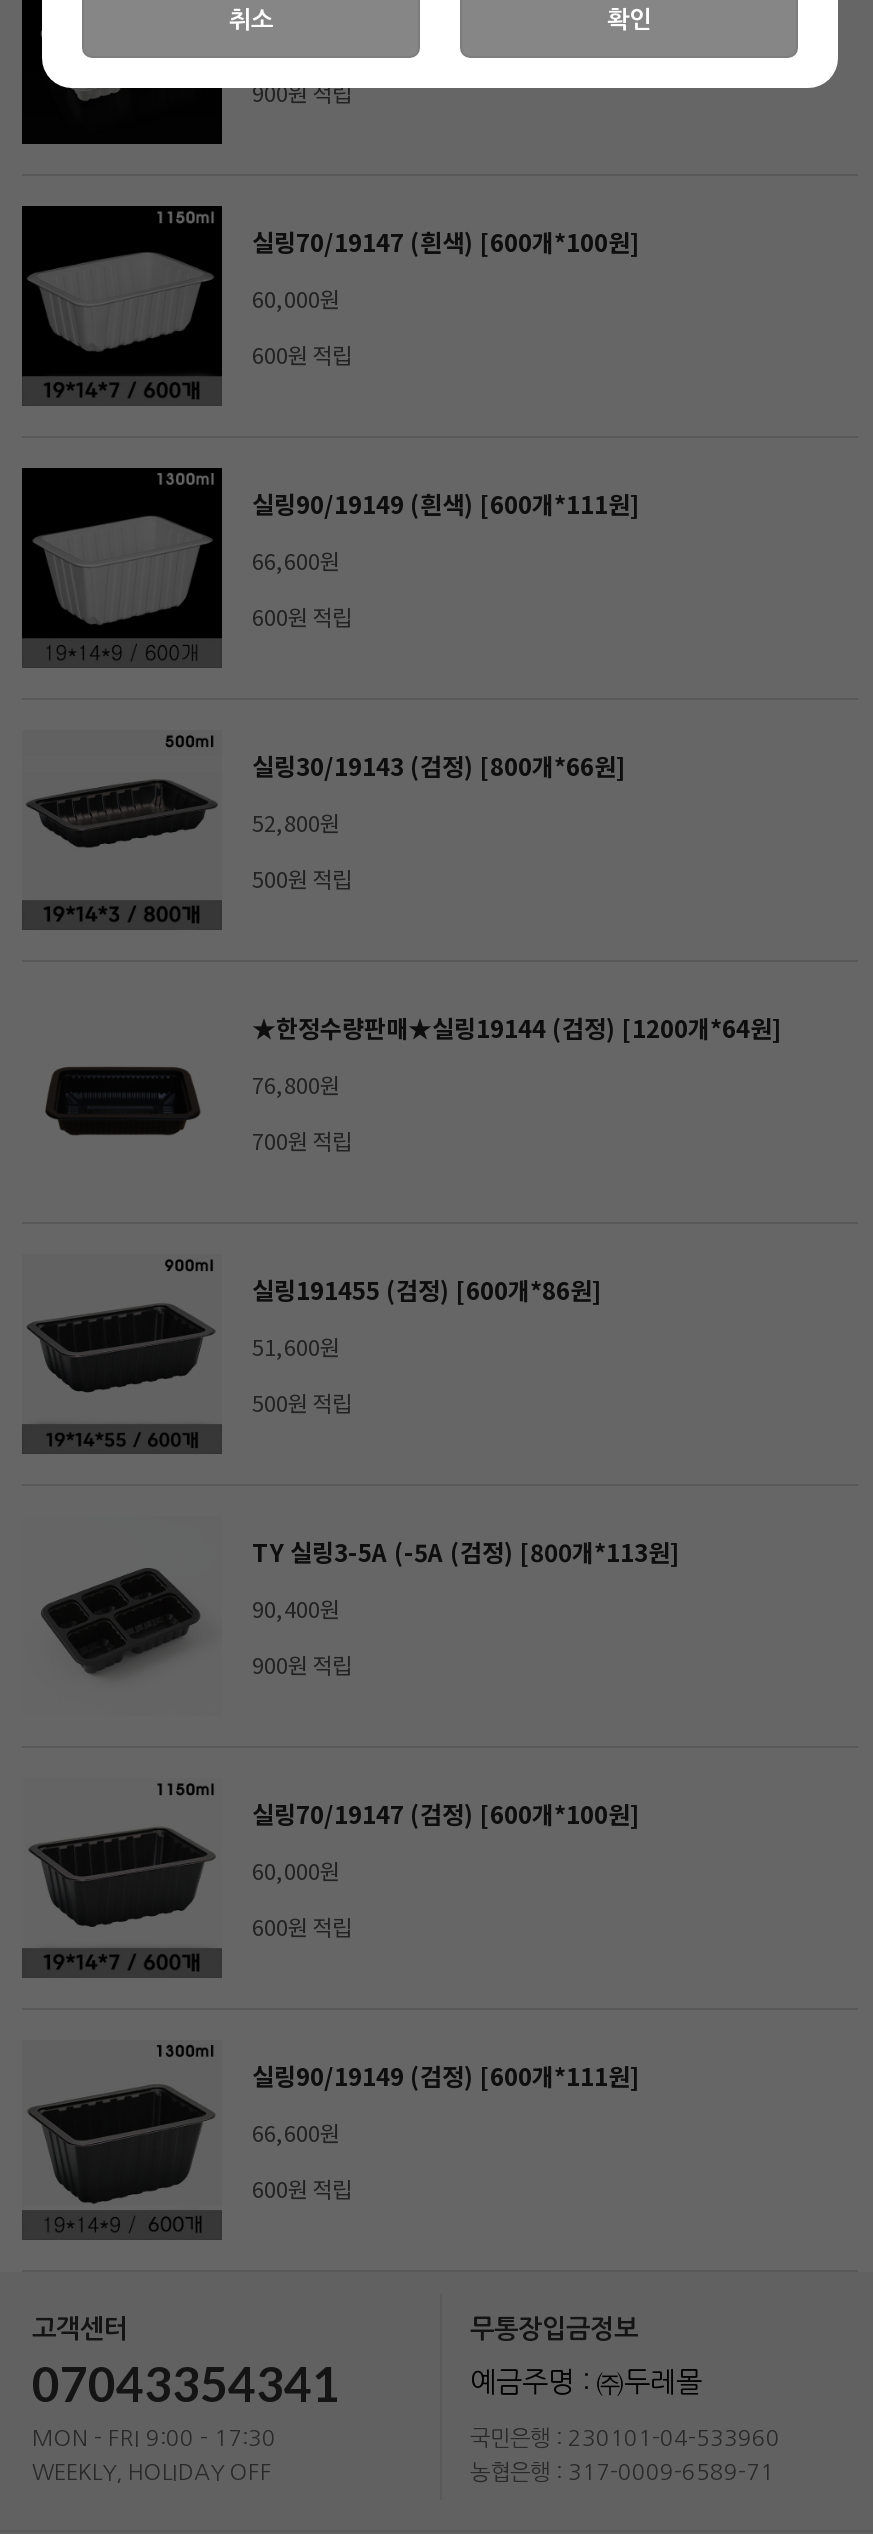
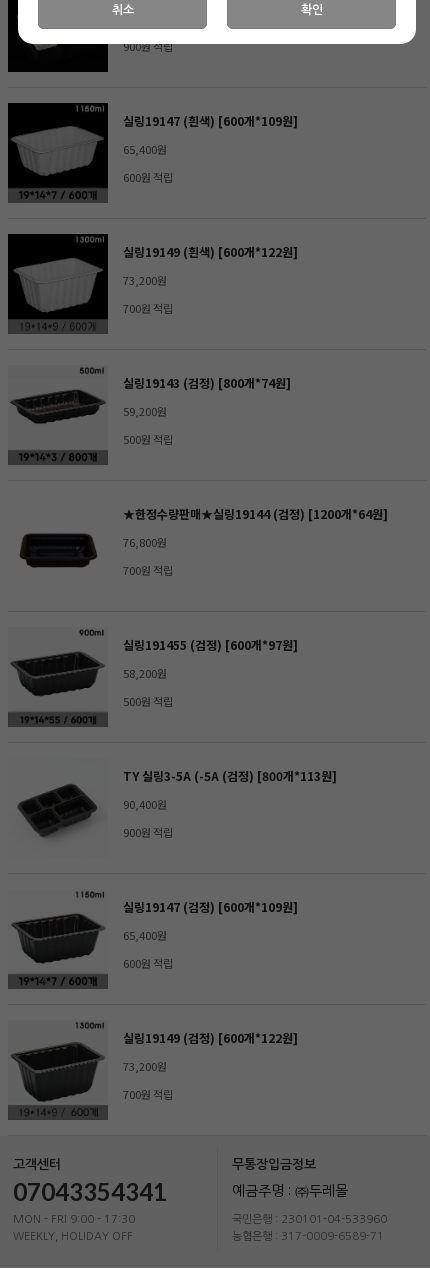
[252,224,640,258] 실링70/19147 (흰색) [600개*100원] -> [123,112,298,129] 실링19147 (흰색) [600개*109원]
[252,282,340,314] 60,000원 -> [123,141,167,157] 65,400원
[252,486,640,520] 실링90/19149 (흰색) [600개*111원] -> [123,243,298,260] 실링19149 (흰색) [600개*122원]
[252,544,340,576] 66,600원 -> [123,272,167,288] 73,200원
[252,600,352,632] 600원 적립 -> [123,300,173,316] 700원 적립
[252,748,626,782] 실링30/19143 (검정) [800개*66원] -> [123,374,291,391] 실링19143 (검정) [800개*74원]
[252,806,340,838] 52,800원 -> [123,403,167,419] 59,200원
[252,1272,602,1306] 실링191455 (검정) [600개*86원] -> [123,636,298,653] 실링191455 (검정) [600개*97원]
[252,1330,340,1362] 51,600원 -> [123,665,167,681] 58,200원
[252,1796,640,1830] 실링70/19147 (검정) [600개*100원] -> [123,898,298,915] 실링19147 (검정) [600개*109원]
[252,1854,340,1886] 60,000원 -> [123,927,167,943] 65,400원
[252,2058,640,2092] 실링90/19149 (검정) [600개*111원] -> [123,1029,298,1046] 실링19149 (검정) [600개*122원]
[252,2116,340,2148] 66,600원 -> [123,1058,167,1074] 73,200원
[252,2172,352,2204] 600원 적립 -> [123,1086,173,1102] 700원 적립

